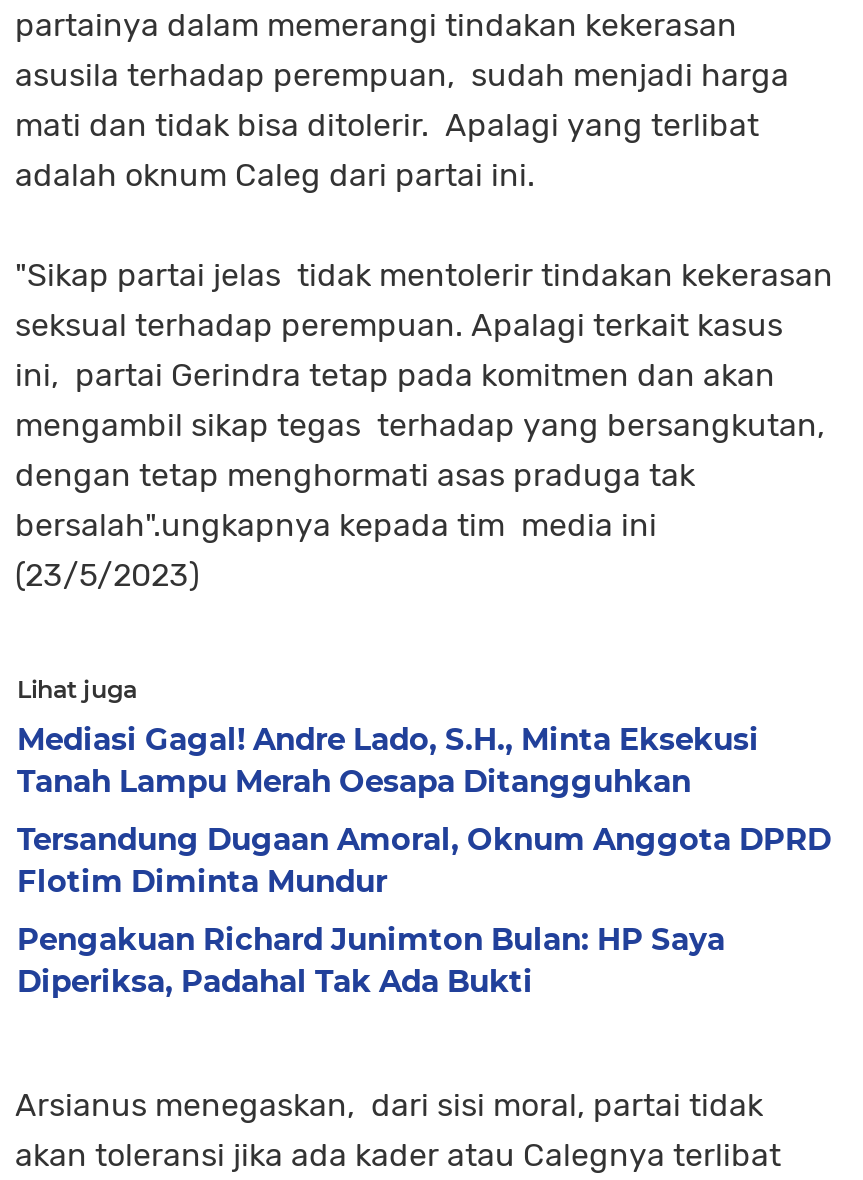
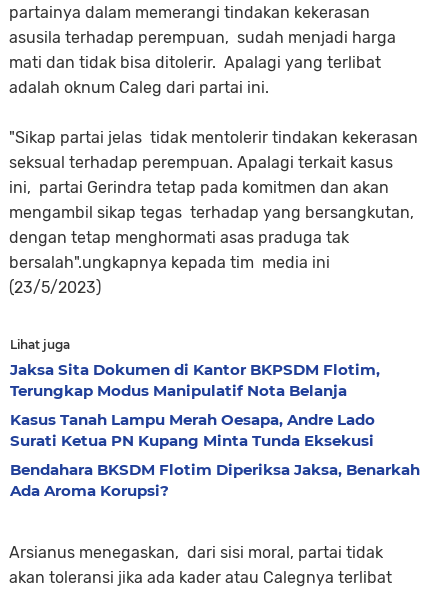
[17,720,759,800] Mediasi Gagal! Andre Lado, S.H., Minta Eksekusi | Tanah Lampu Merah Oesapa Ditangguhkan -> [10,360,380,400] Jaksa Sita Dokumen di Kantor BKPSDM Flotim, | Terungkap Modus Manipulatif Nota Belanja
[17,820,831,900] Tersandung Dugaan Amoral, Oknum Anggota DPRD | Flotim Diminta Mundur -> [10,410,375,450] Kasus Tanah Lampu Merah Oesapa, Andre Lado | Surati Ketua PN Kupang Minta Tunda Eksekusi
[17,920,725,1000] Pengakuan Richard Junimton Bulan: HP Saya | Diperiksa, Padahal Tak Ada Bukti -> [10,460,420,500] Bendahara BKSDM Flotim Diperiksa Jaksa, Benarkah | Ada Aroma Korupsi?

